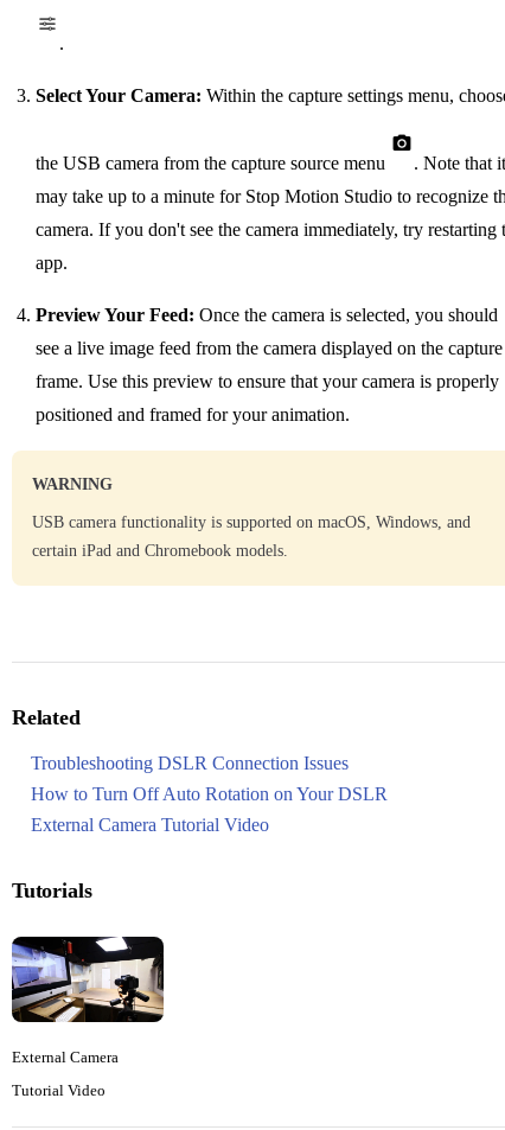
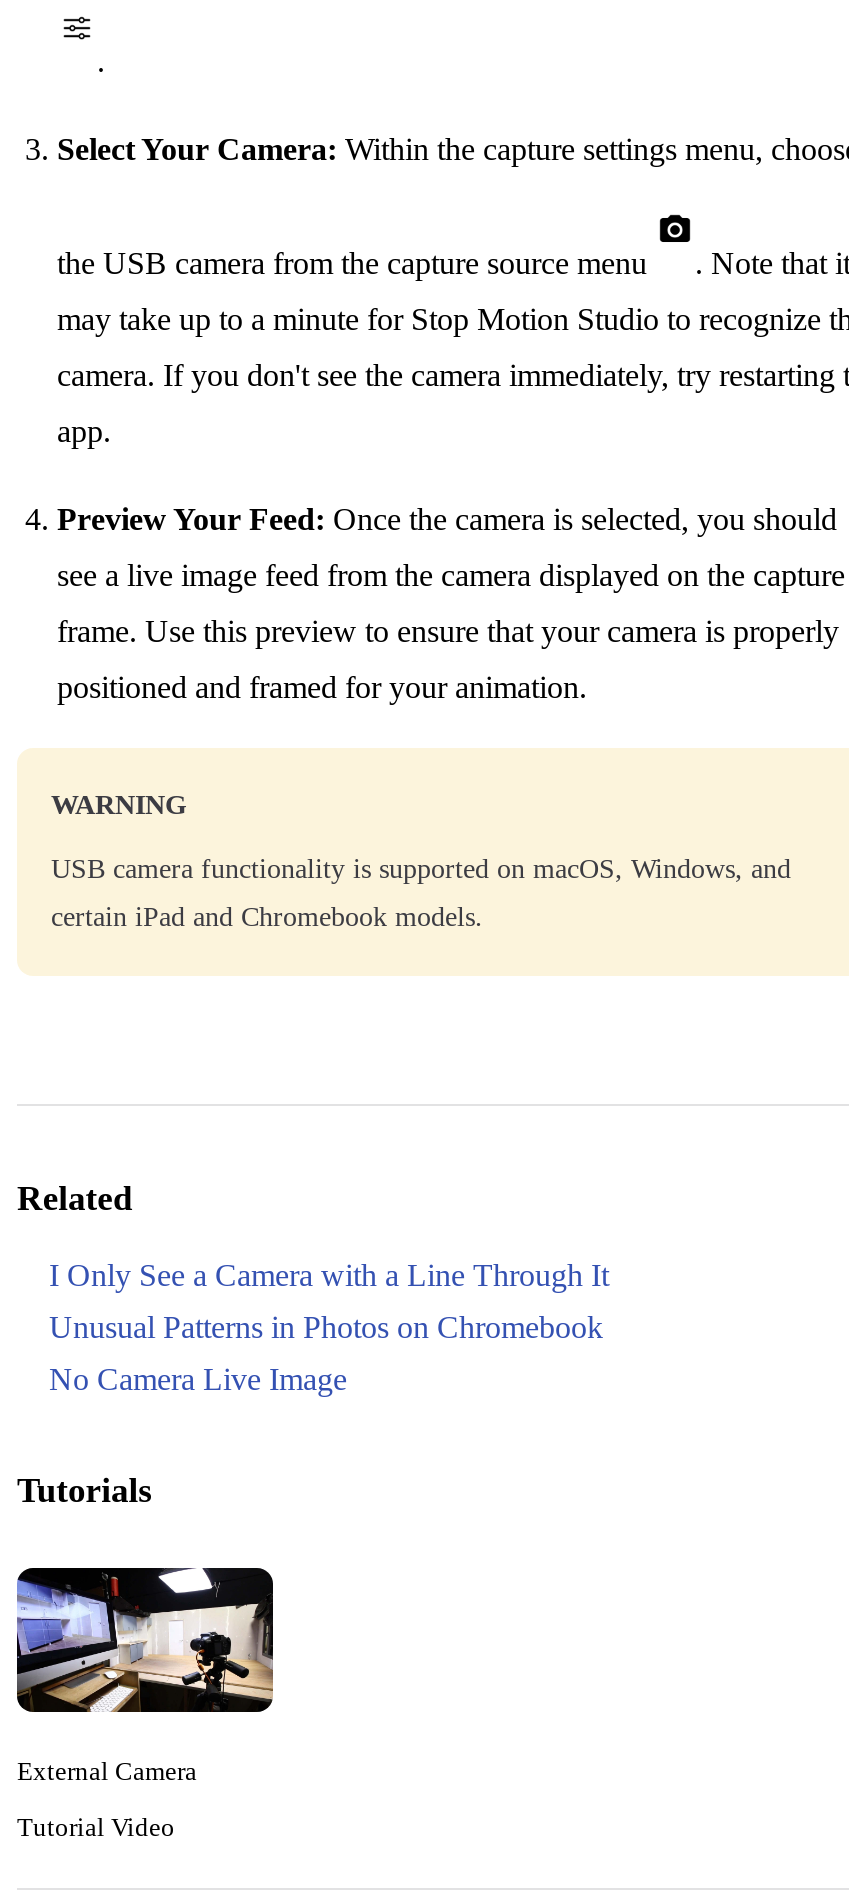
[31,753,349,773] Troubleshooting DSLR Connection Issues -> [49,1259,609,1293] I Only See a Camera with a Line Through It
[31,784,388,804] How to Turn Off Auto Rotation on Your DSLR -> [49,1311,603,1345] Unusual Patterns in Photos on Chromebook
[31,815,269,835] External Camera Tutorial Video -> [49,1363,347,1397] No Camera Live Image

